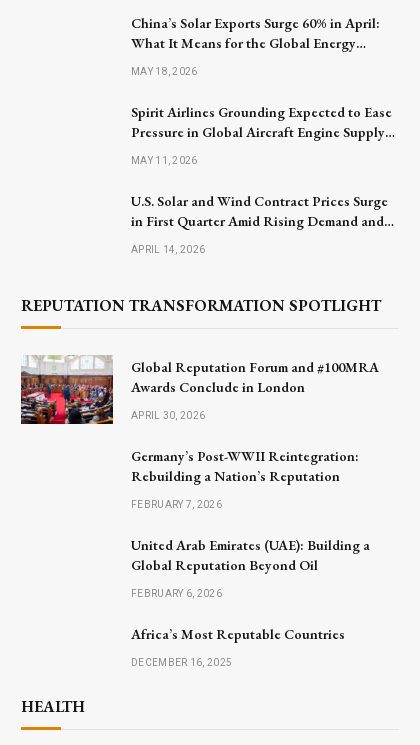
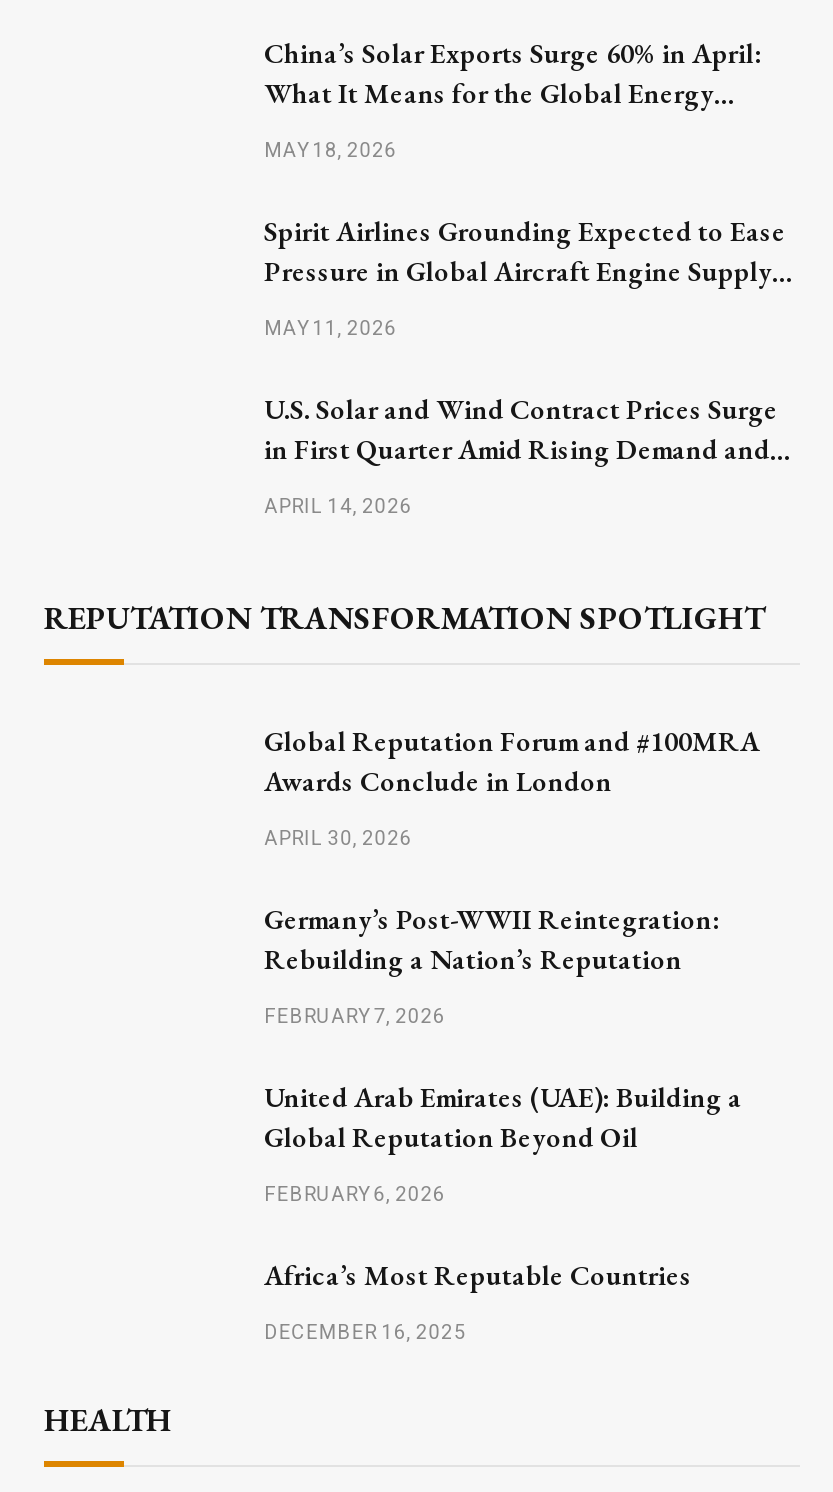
[20,354,114,425] [image] -> none

